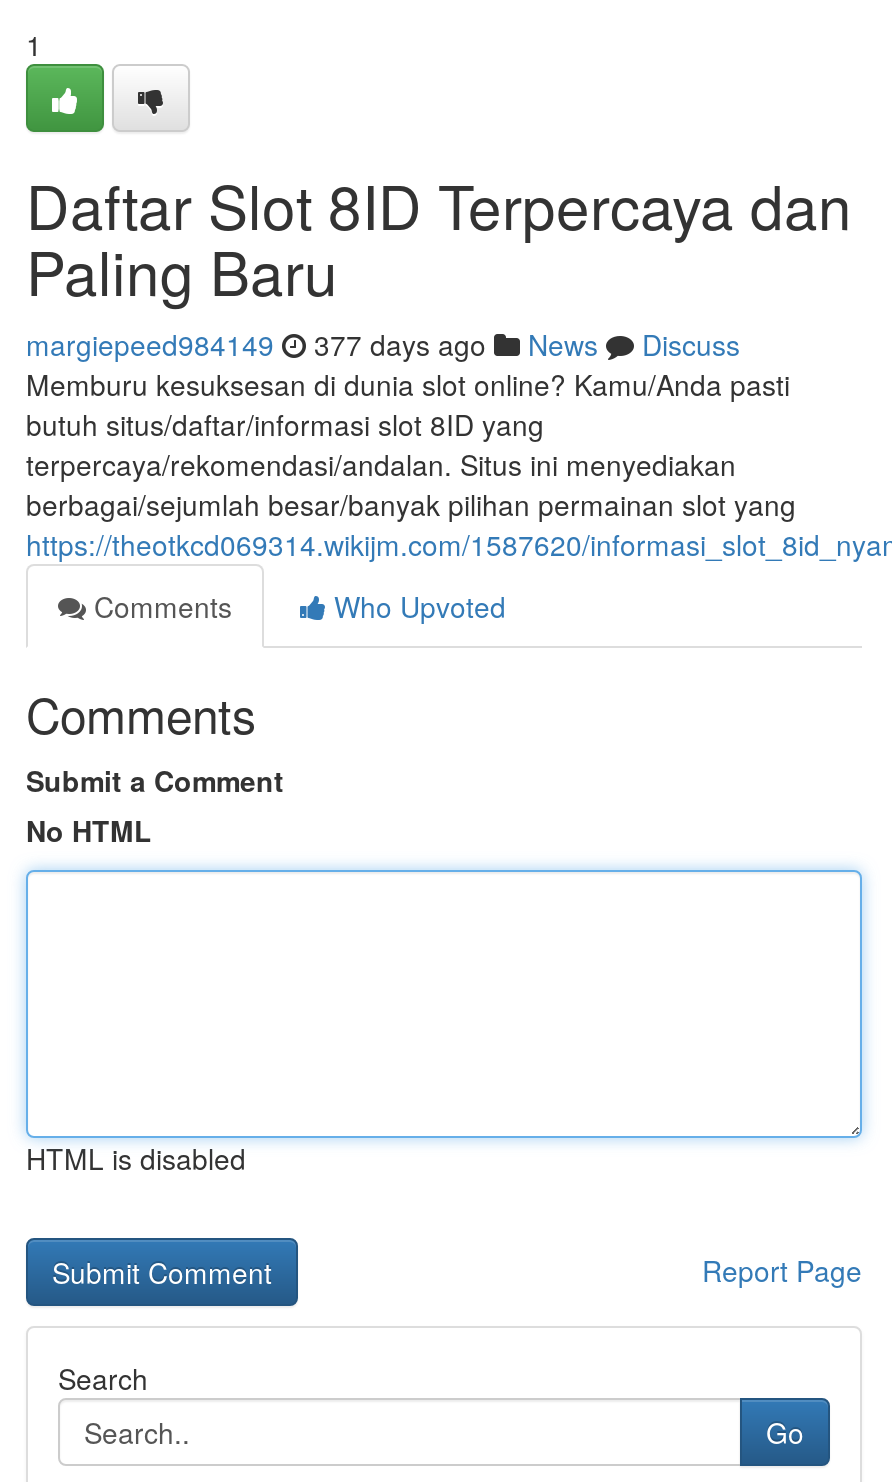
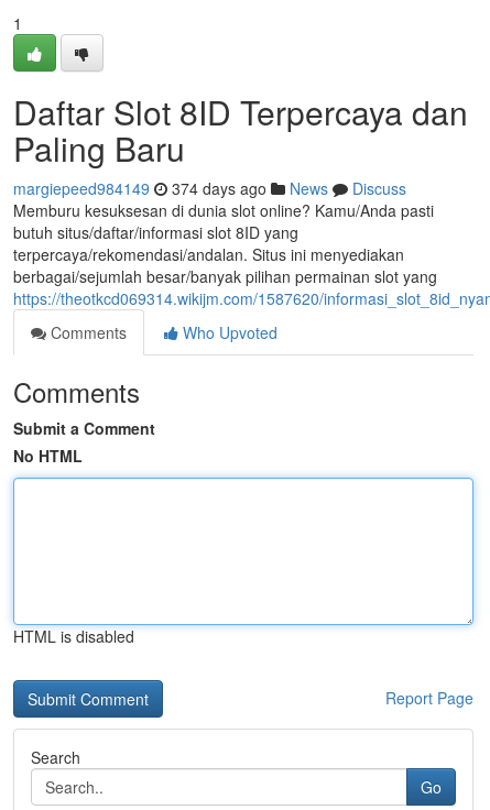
[26,324,740,364] margiepeed984149 377 days ago News Discuss -> [13,177,406,199] margiepeed984149 374 days ago News Discuss

